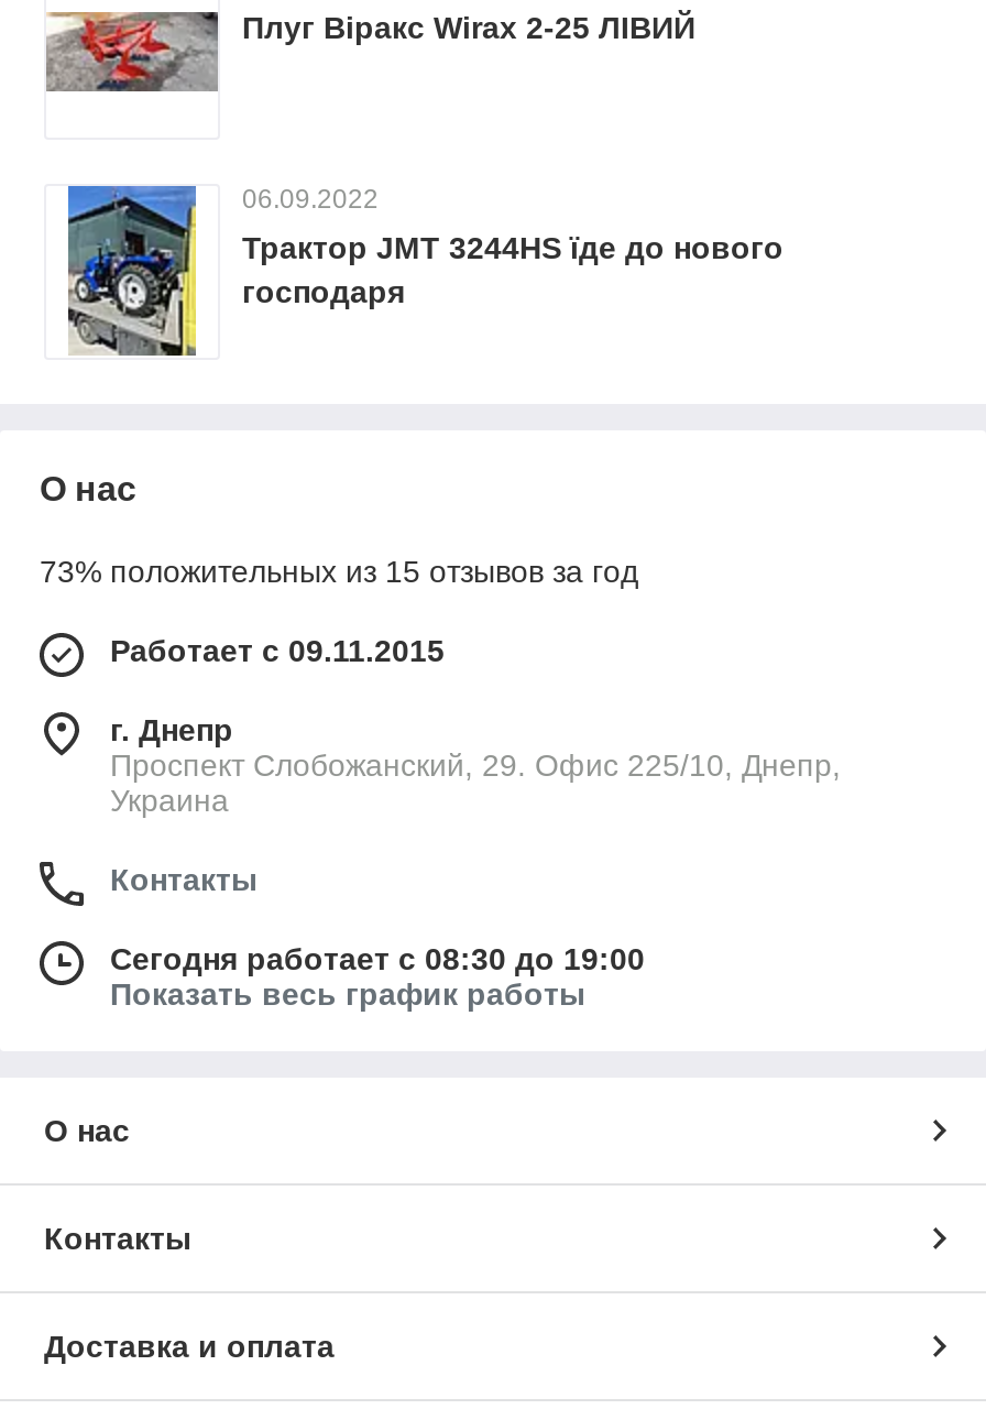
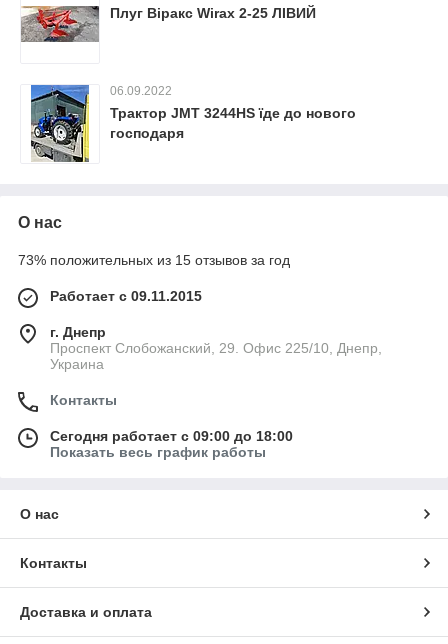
[110,941,645,976] Сегодня работает с 08:30 до 19:00 -> [50,428,293,444] Сегодня работает с 09:00 до 18:00

